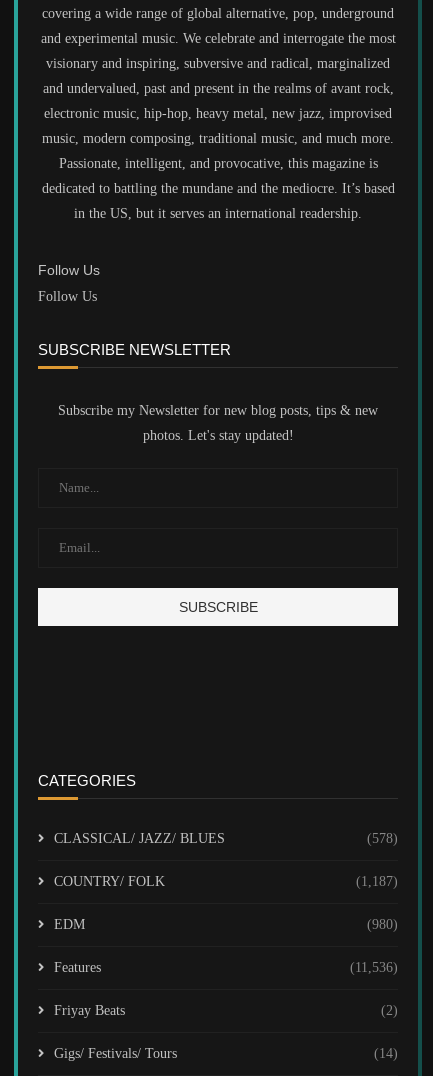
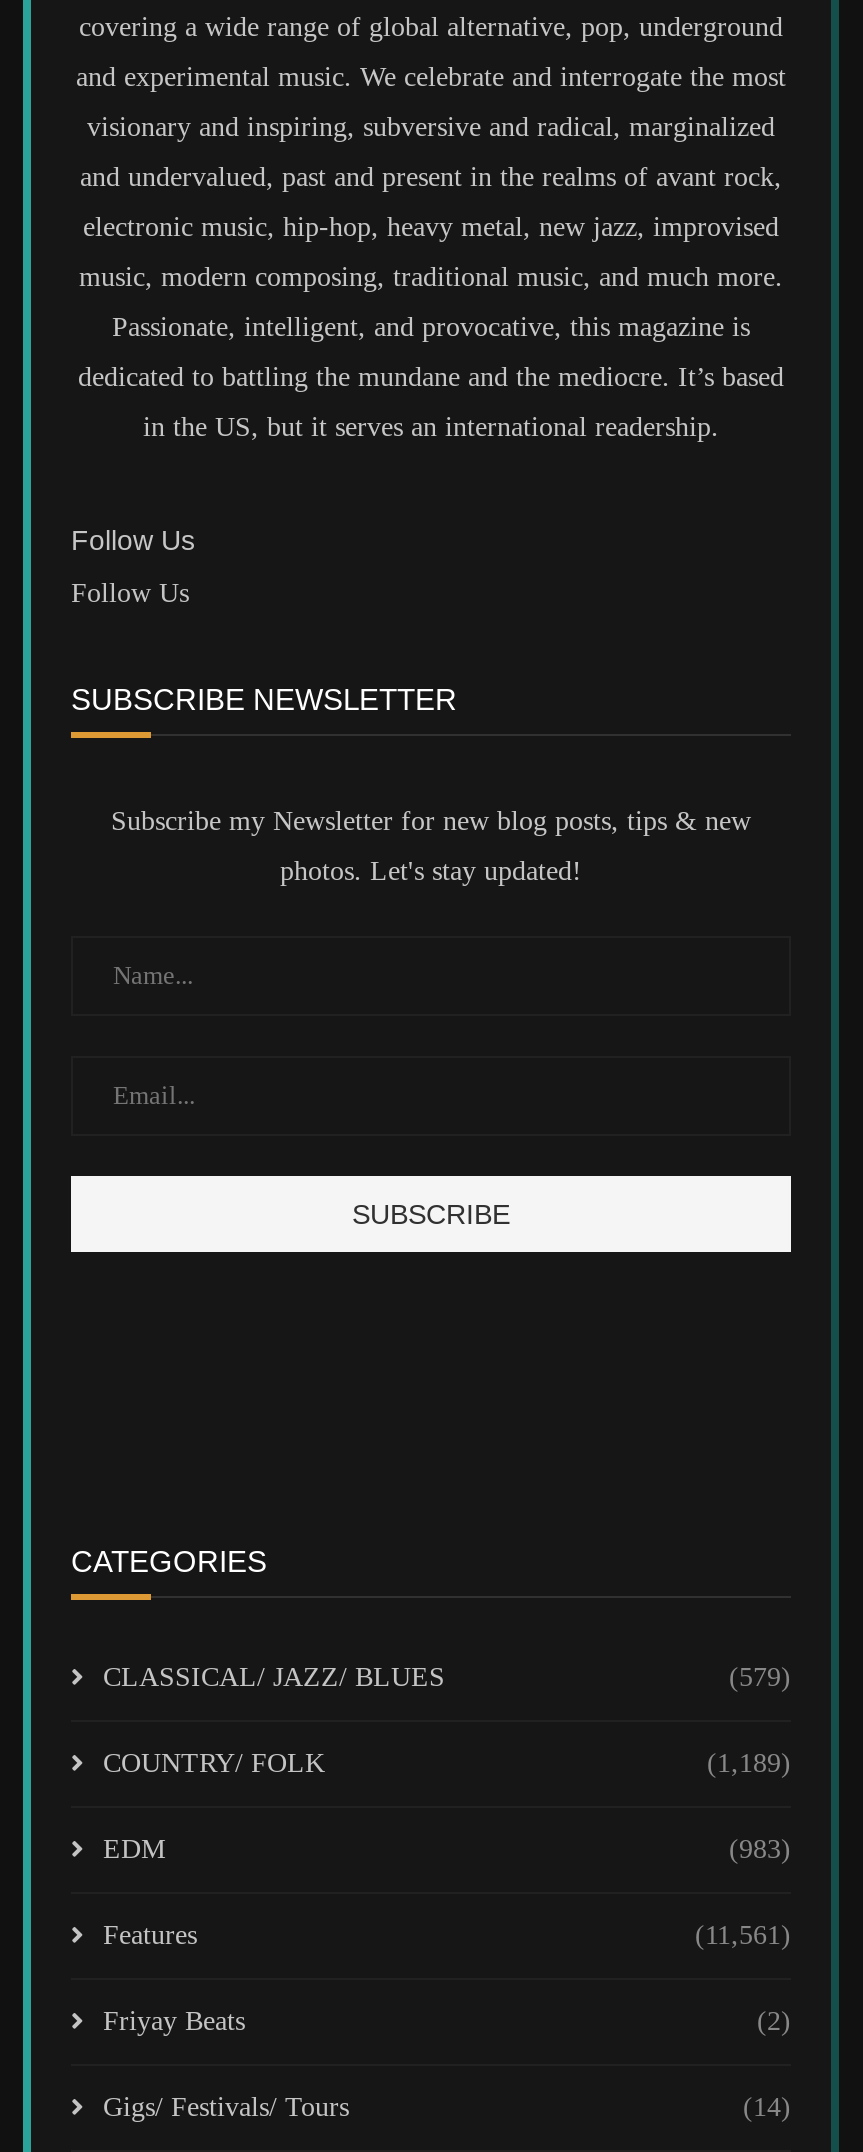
[367,830,398,845] (578) -> [729,1661,791,1691] (579)
[356,873,398,888] (1,187) -> [707,1747,791,1777] (1,189)
[367,916,398,931] (980) -> [729,1833,791,1863] (983)
[350,959,398,974] (11,536) -> [695,1919,791,1949] (11,561)

